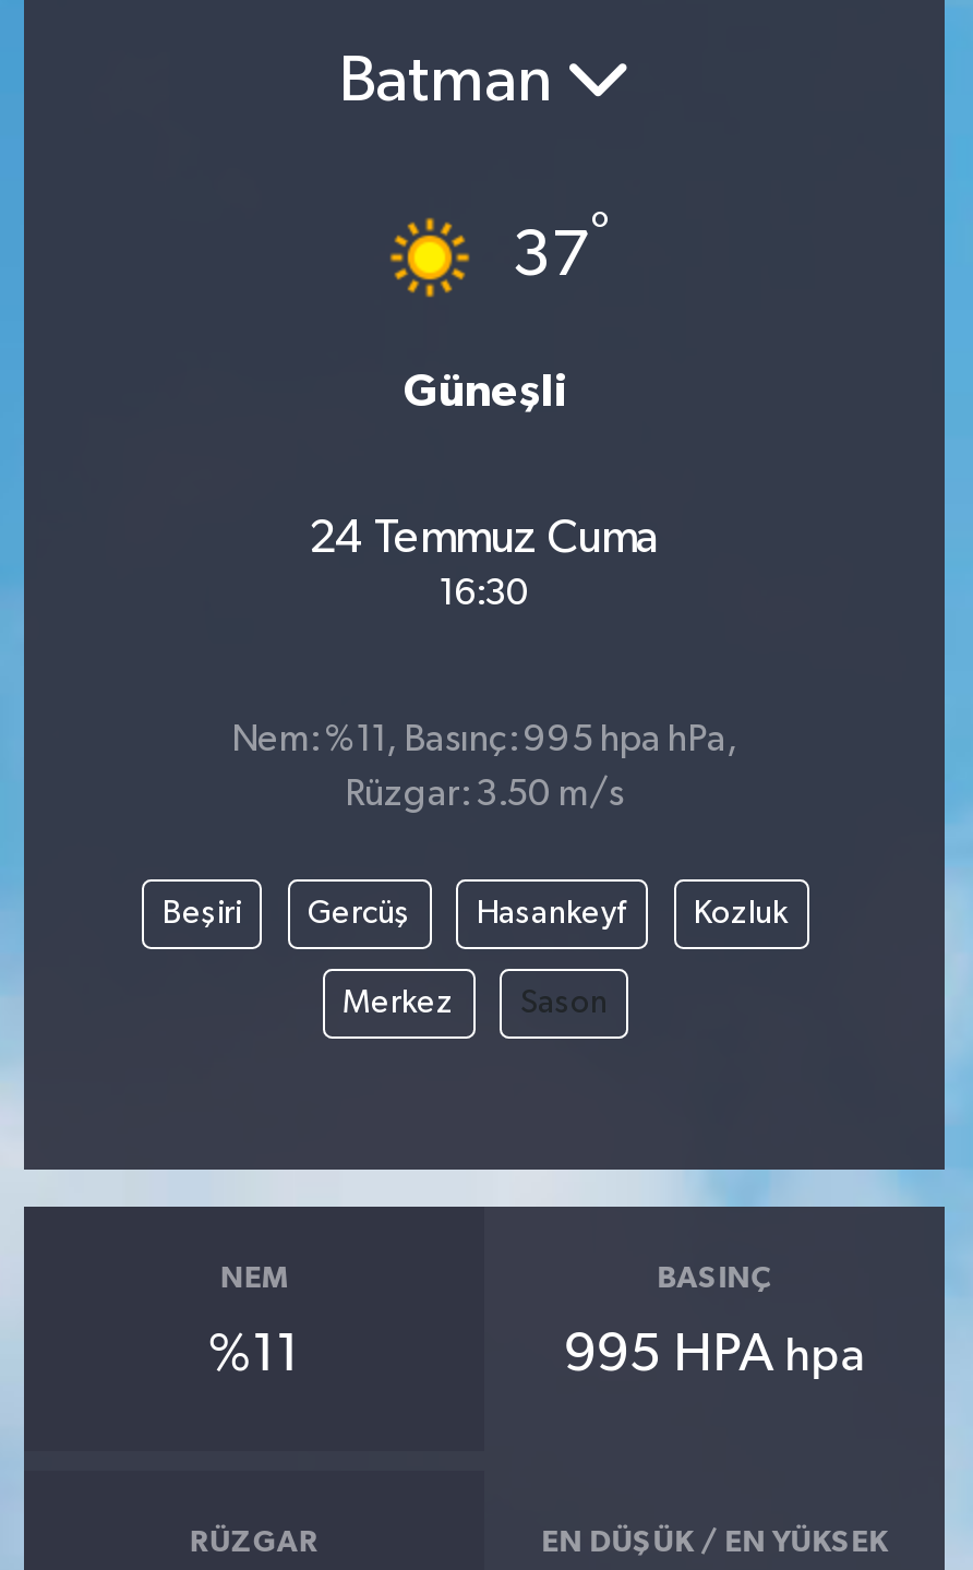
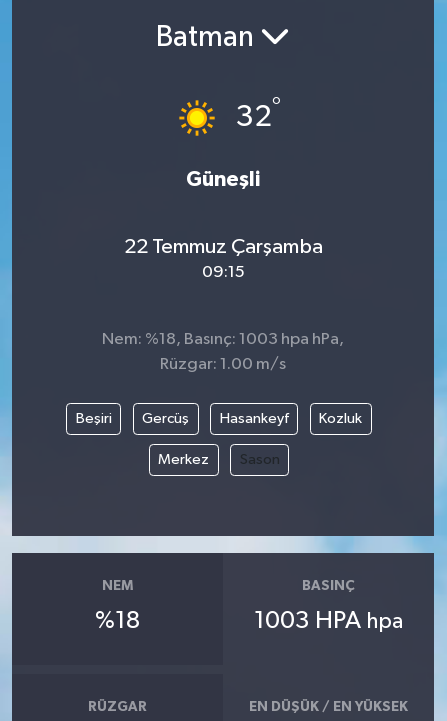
[512,210,610,289] 37° -> [235,96,281,132] 32°
[309,515,660,563] 24 Temmuz Cuma -> [123,236,322,258] 22 Temmuz Çarşamba
[439,576,530,613] 16:30 -> [201,264,244,281] 09:15
[231,723,737,760] Nem: %11, Basınç: 995 hpa hPa, -> [102,331,344,348] Nem: %18, Basınç: 1003 hpa hPa,
[345,778,624,815] Rüzgar: 3.50 m/s -> [160,356,286,373] Rüzgar: 1.00 m/s
[208,1329,300,1381] %11 -> [95,609,140,633] %18
[564,1329,865,1381] 995 HPA hpa -> [254,609,403,633] 1003 HPA hpa

